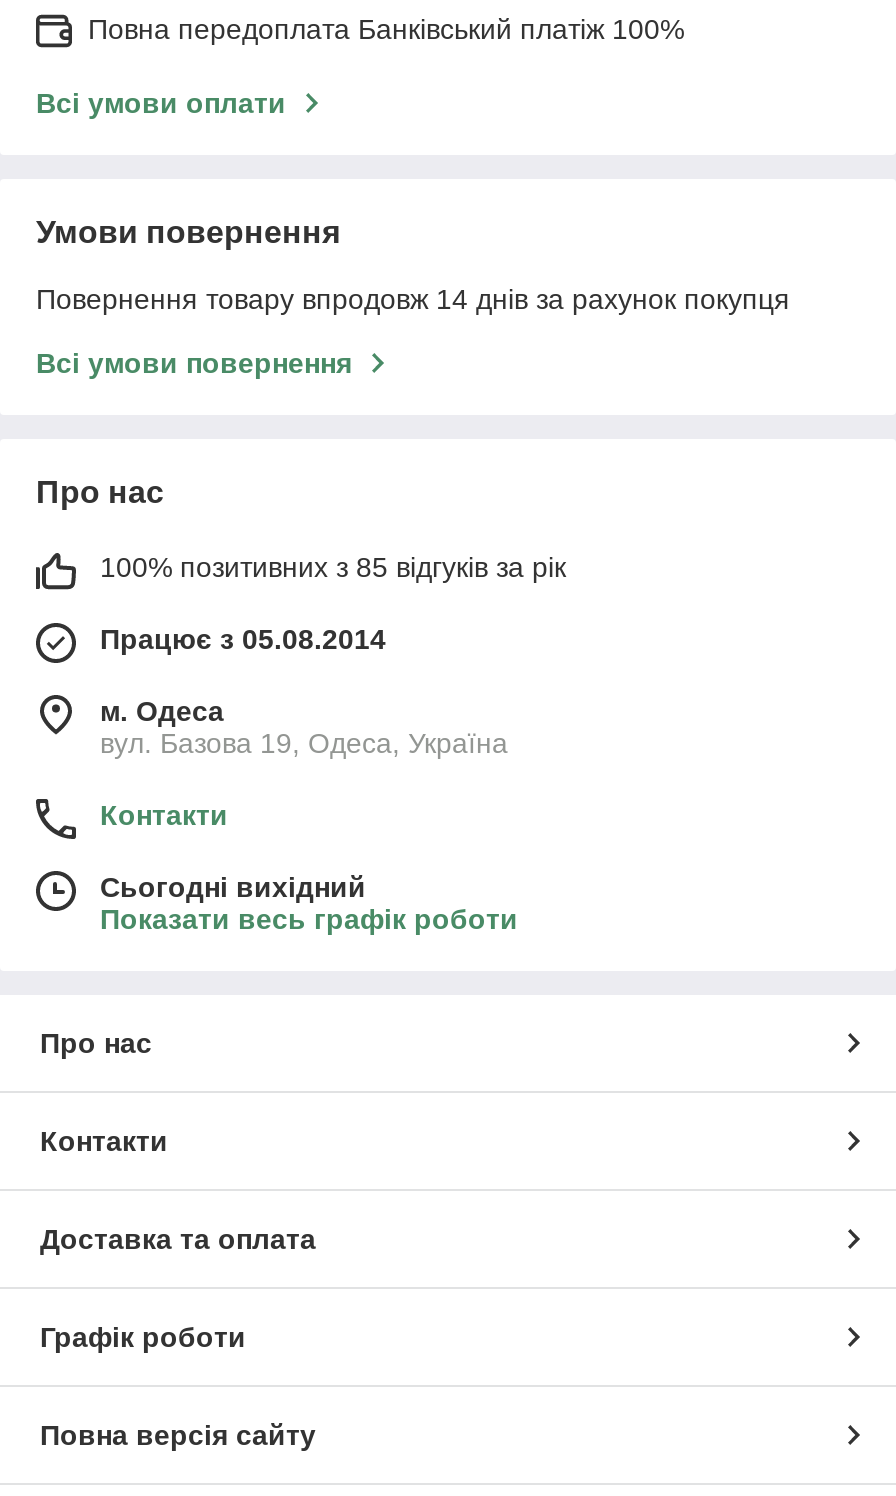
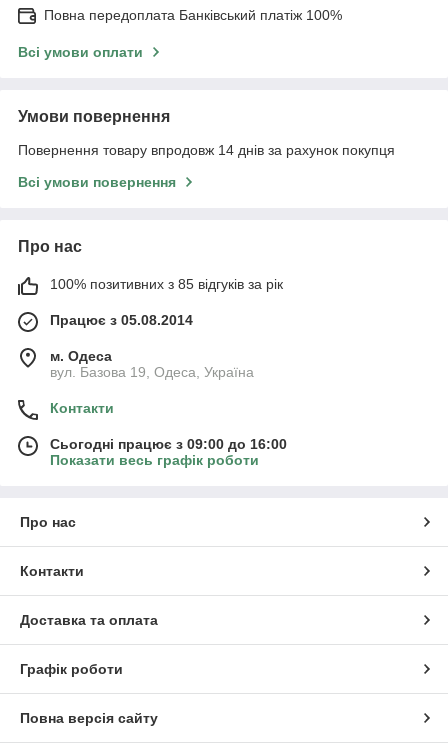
[100,871,366,903] Сьогодні вихідний -> [50,436,287,452] Сьогодні працює з 09:00 до 16:00

